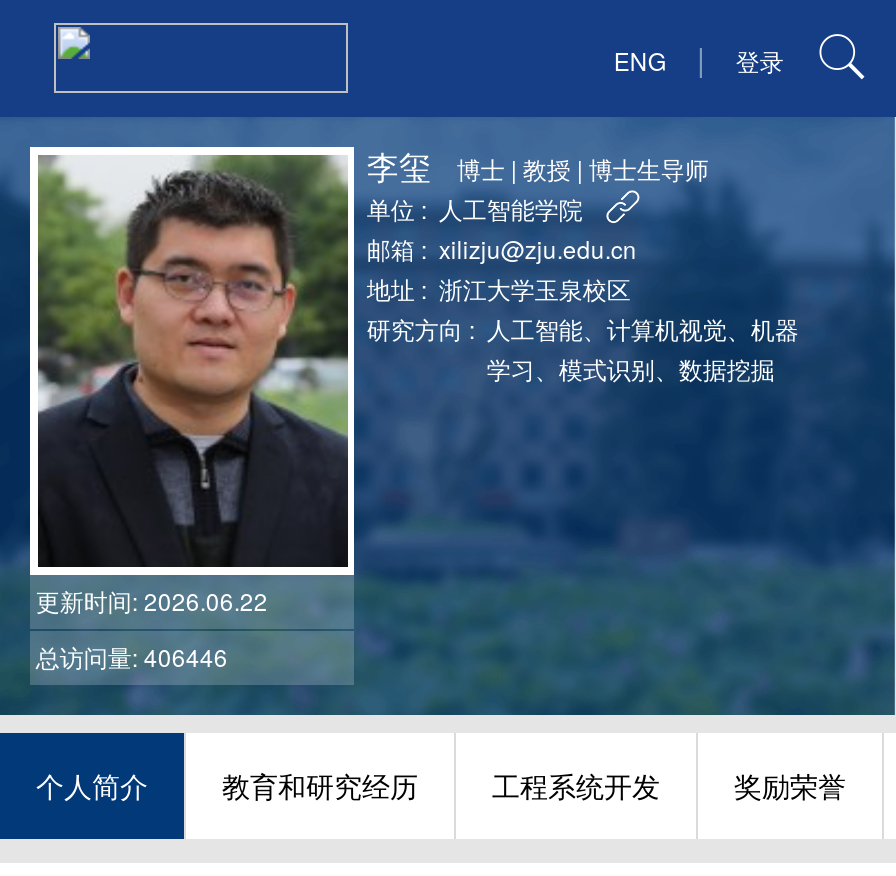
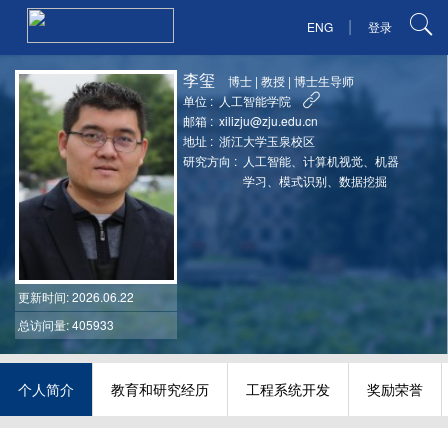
[36,639,228,673] 总访问量: 406446 -> [18,316,114,333] 总访问量: 405933

